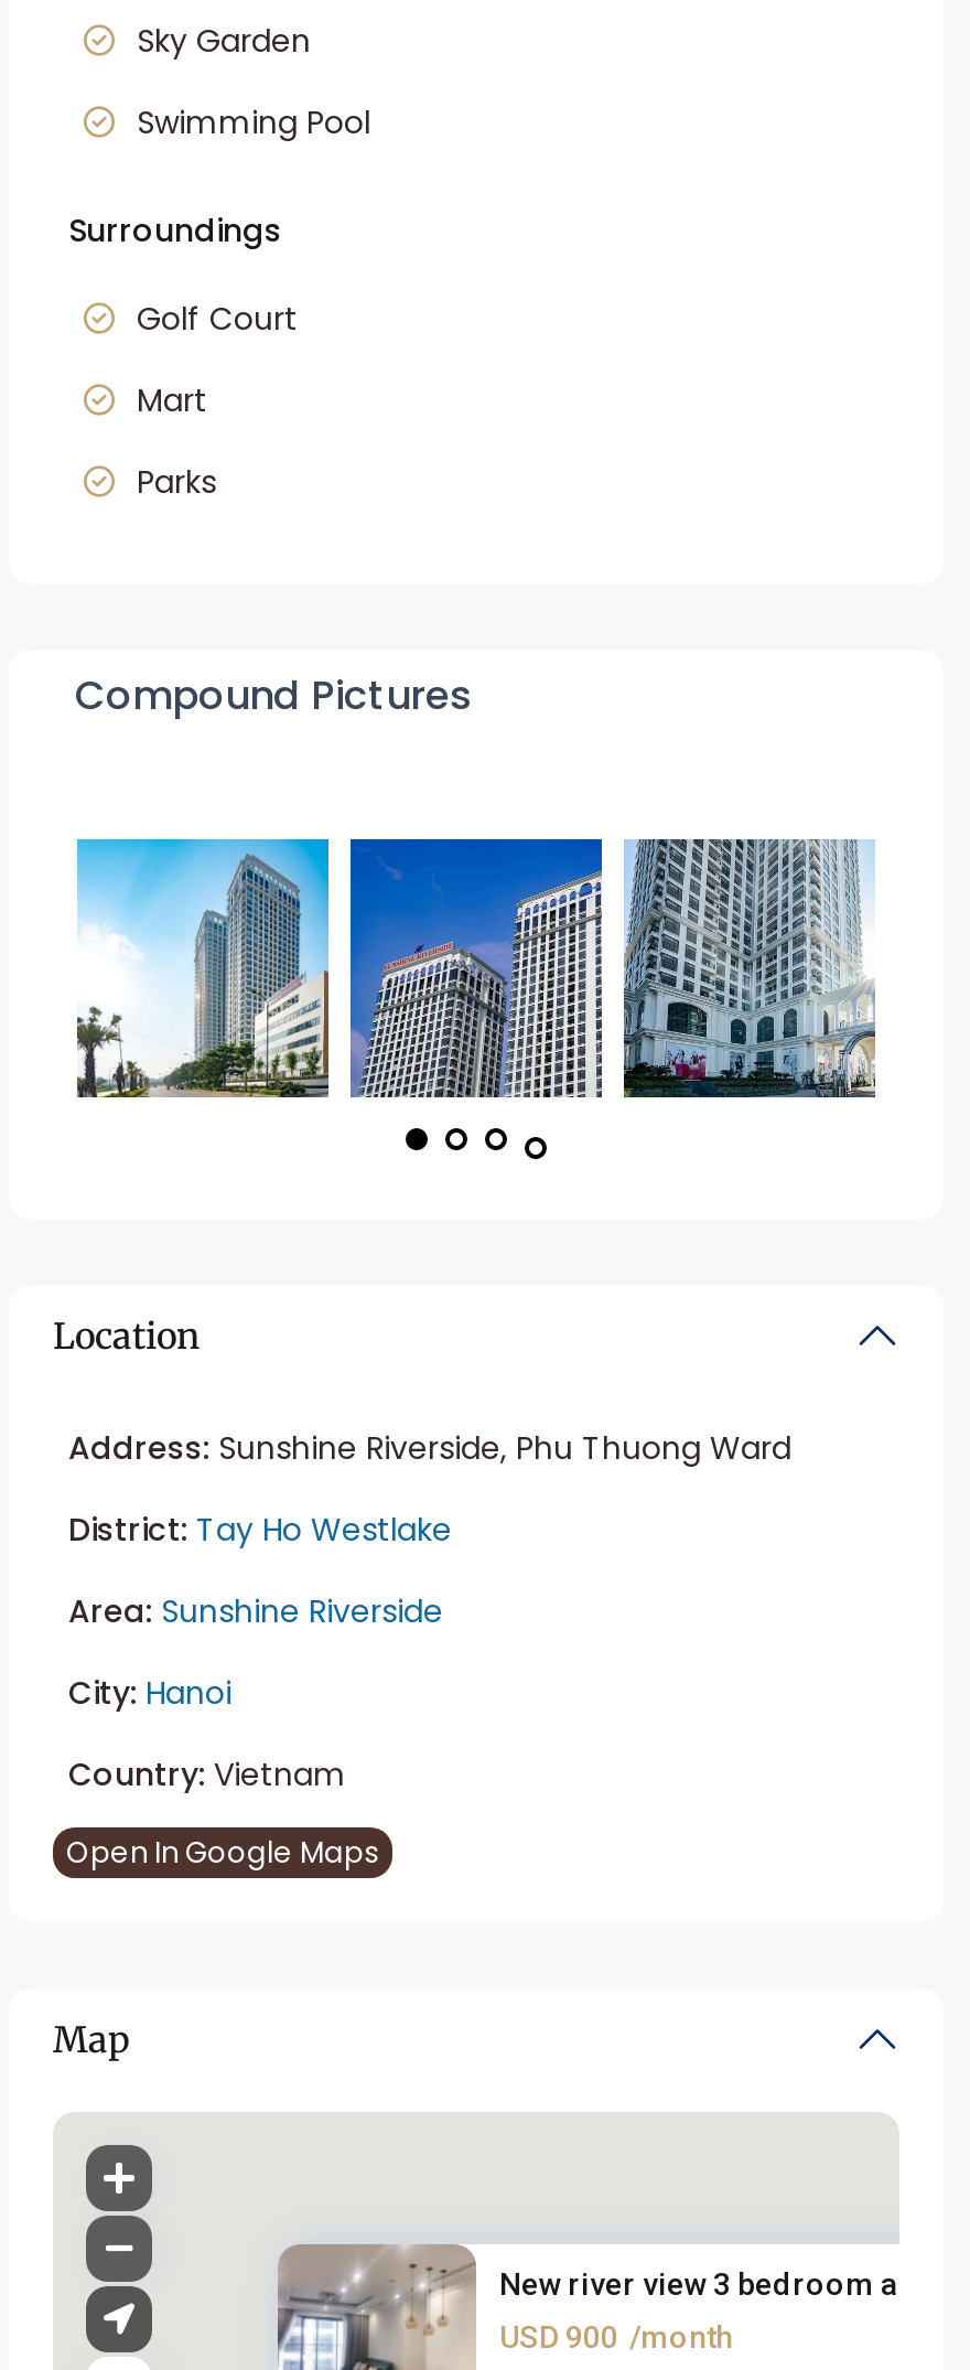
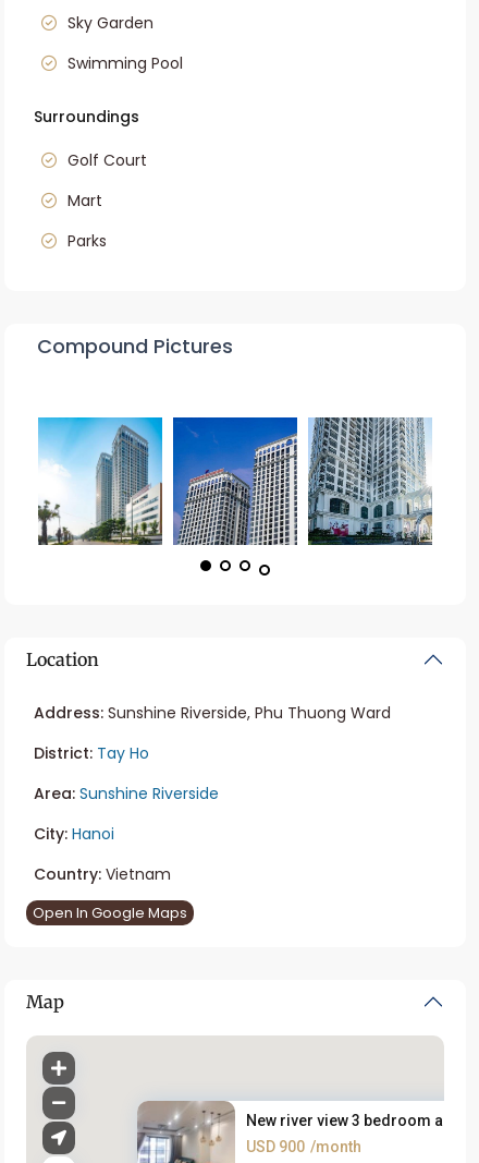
[68,1507,452,1551] District: Tay Ho Westlake -> [34,742,149,764] District: Tay Ho

